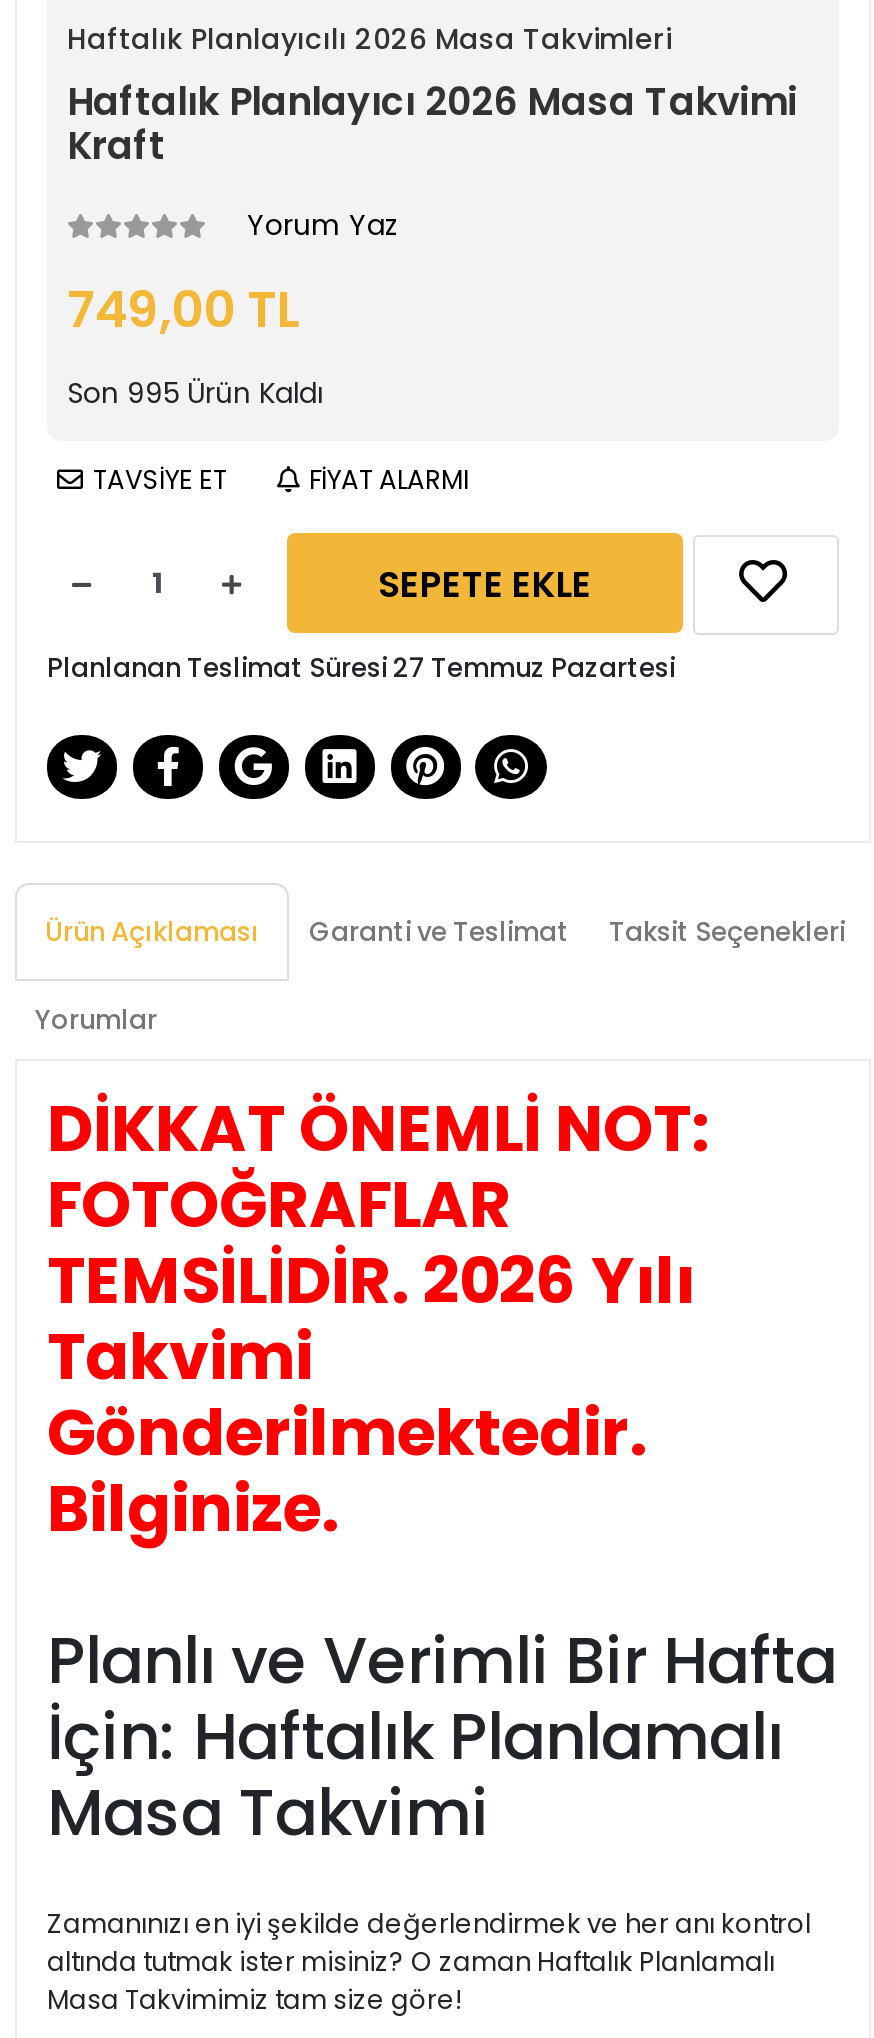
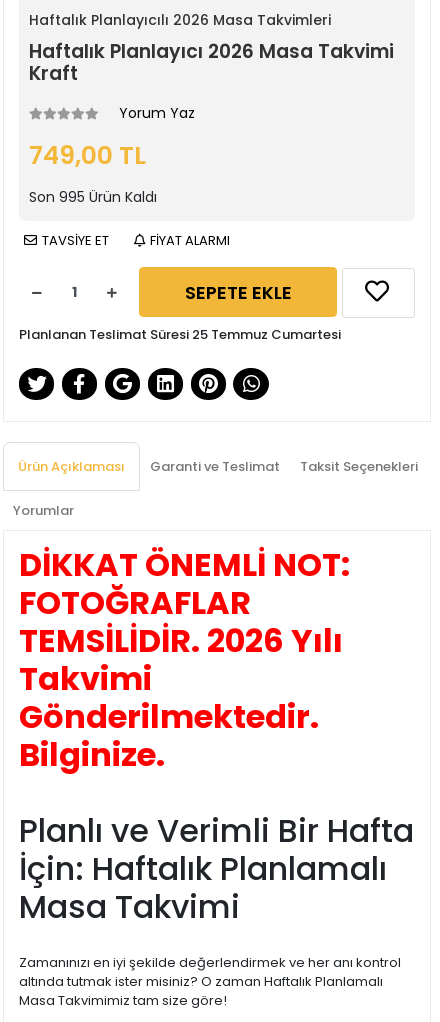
[47,649,675,687] Planlanan Teslimat Süresi 27 Temmuz Pazartesi -> [19,325,341,344] Planlanan Teslimat Süresi 25 Temmuz Cumartesi

